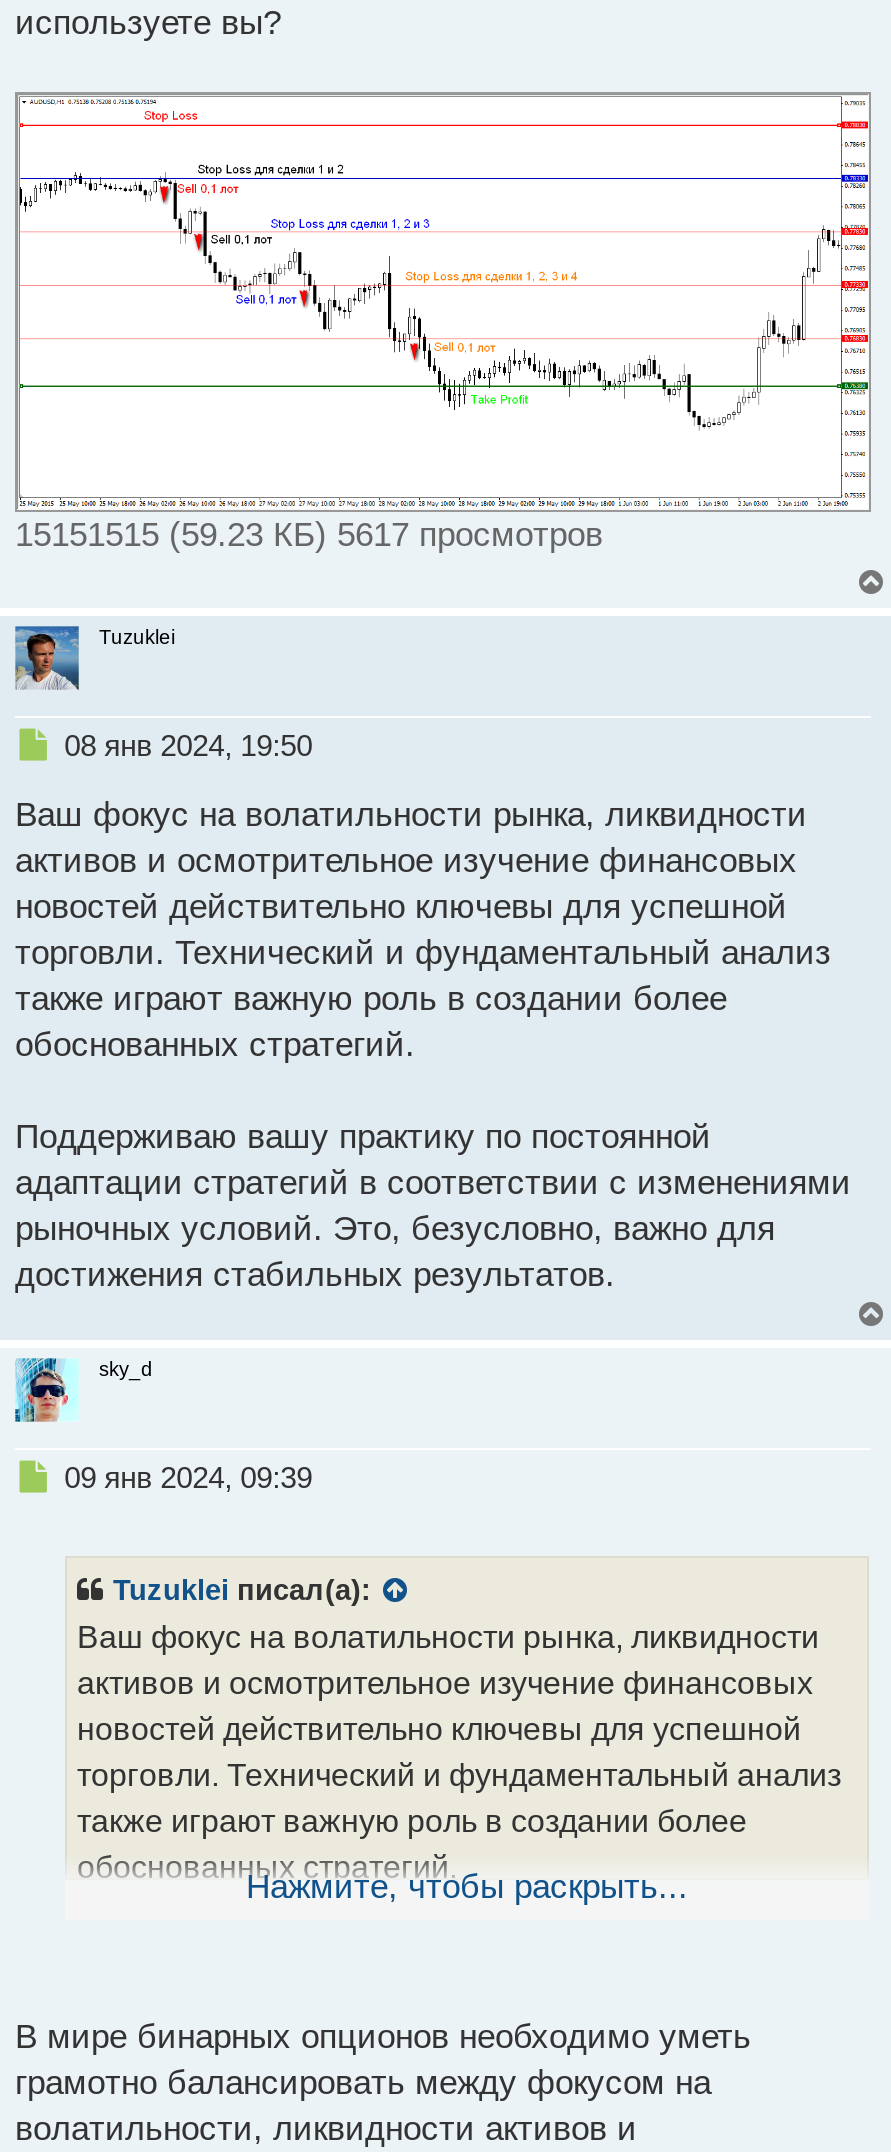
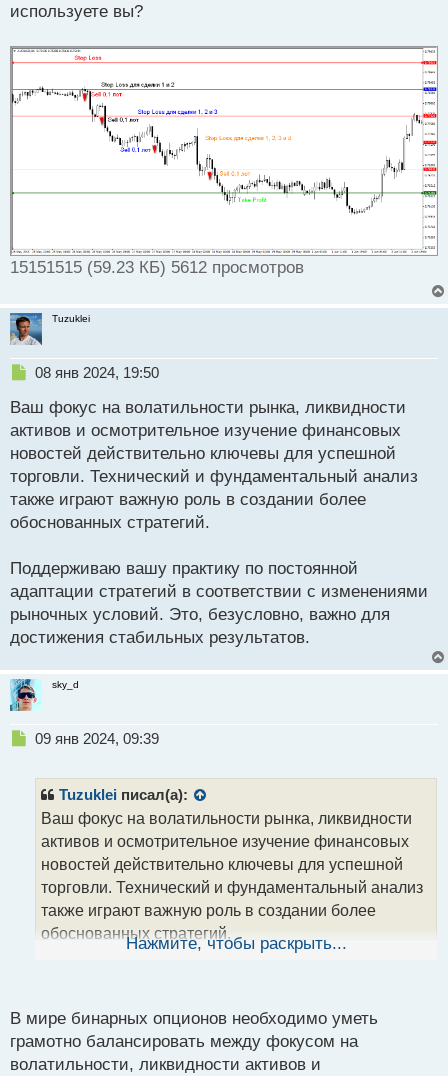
[15,515,603,553] 15151515 (59.23 КБ) 5617 просмотров -> [10,257,304,276] 15151515 (59.23 КБ) 5612 просмотров

